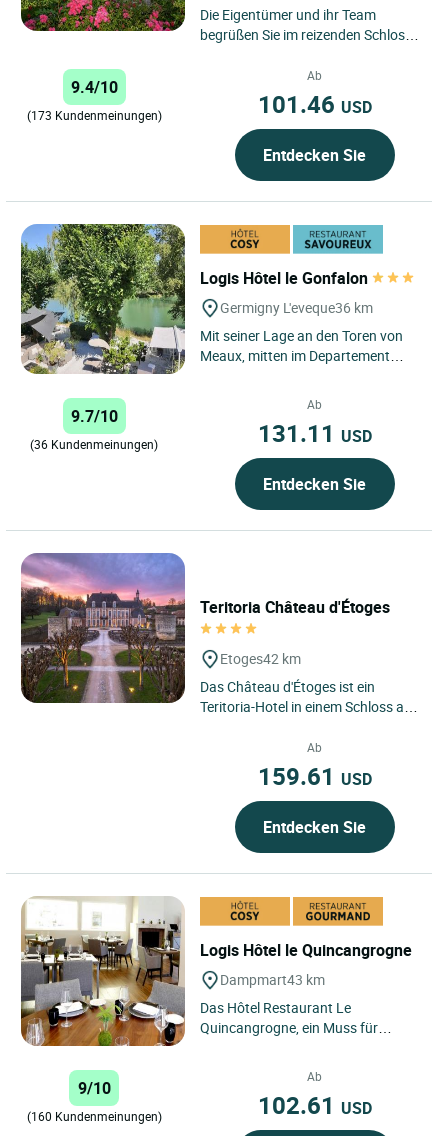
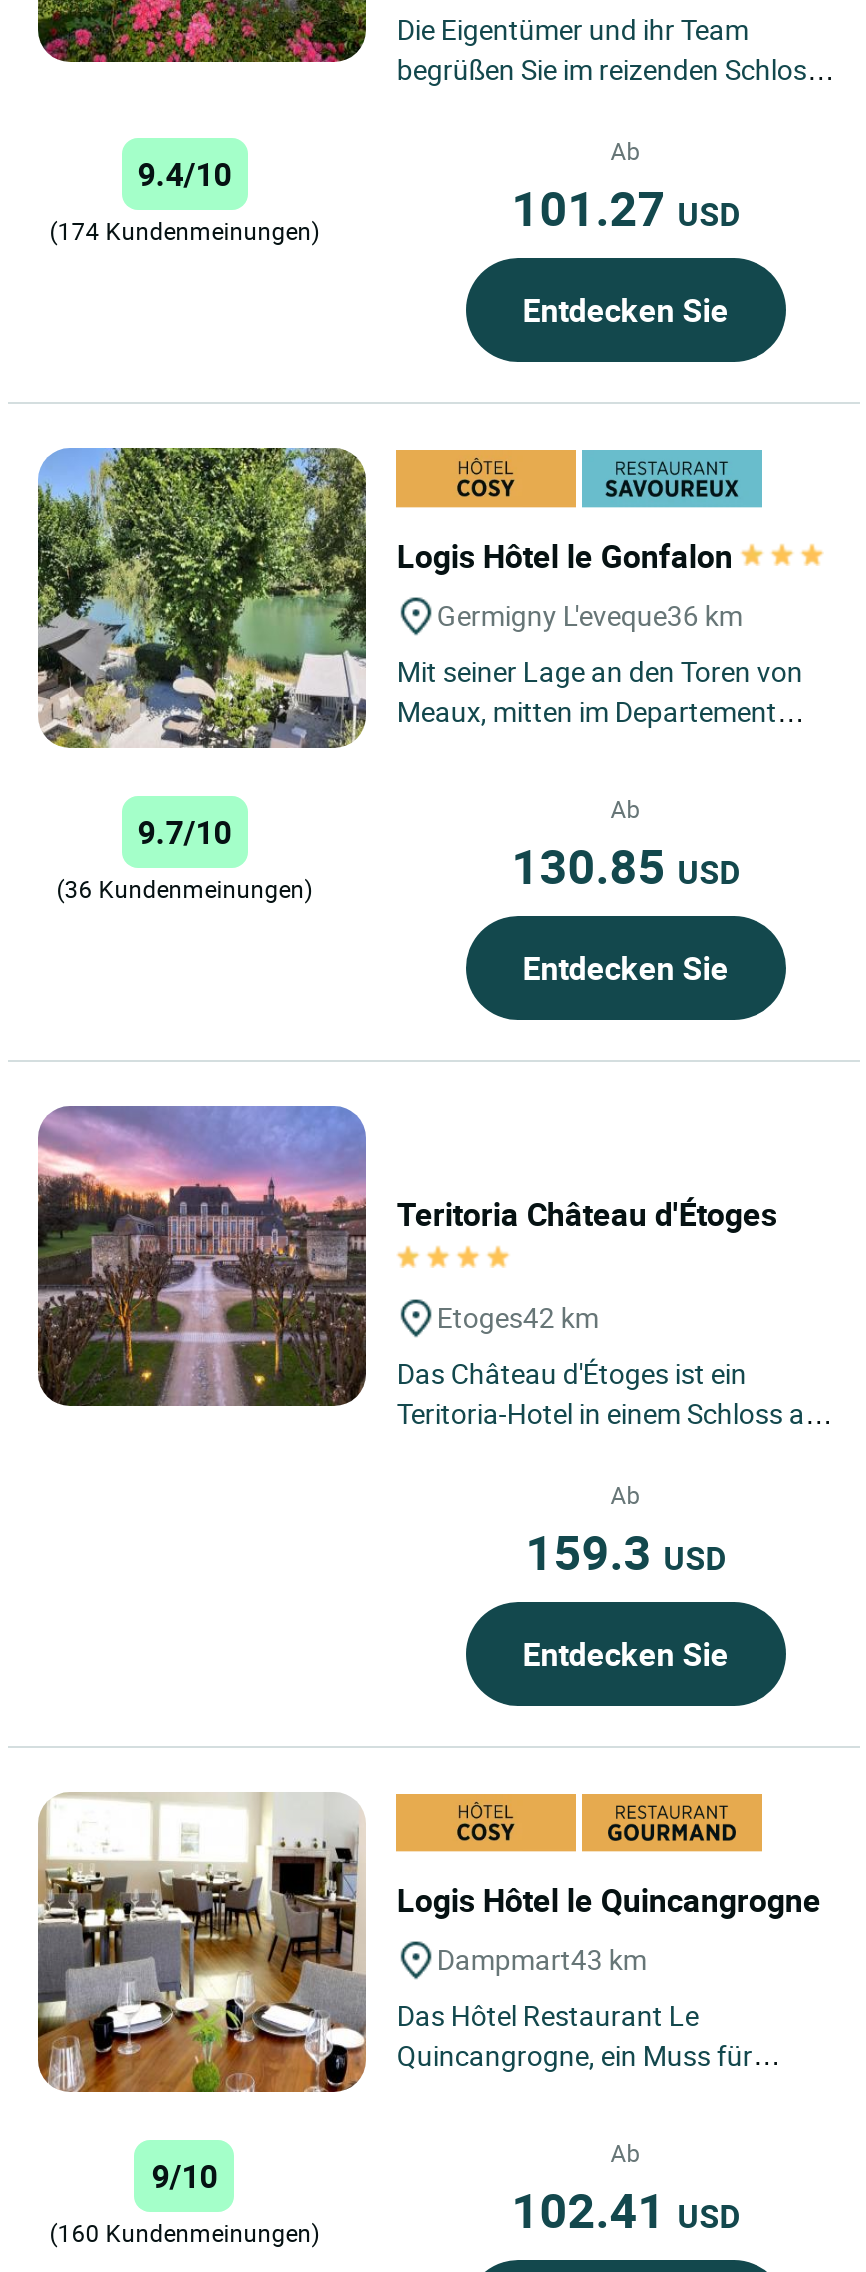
[258,88,372,120] 101.46 USD -> [511,176,739,240] 101.27 USD
[27,107,162,123] (173 Kundenmeinungen) -> [49,214,319,246] (174 Kundenmeinungen)
[258,417,372,449] 131.11 USD -> [511,834,739,898] 130.85 USD
[258,760,372,792] 159.61 USD -> [525,1520,725,1584] 159.3 USD
[258,1089,372,1121] 102.61 USD -> [511,2178,739,2242] 102.41 USD

